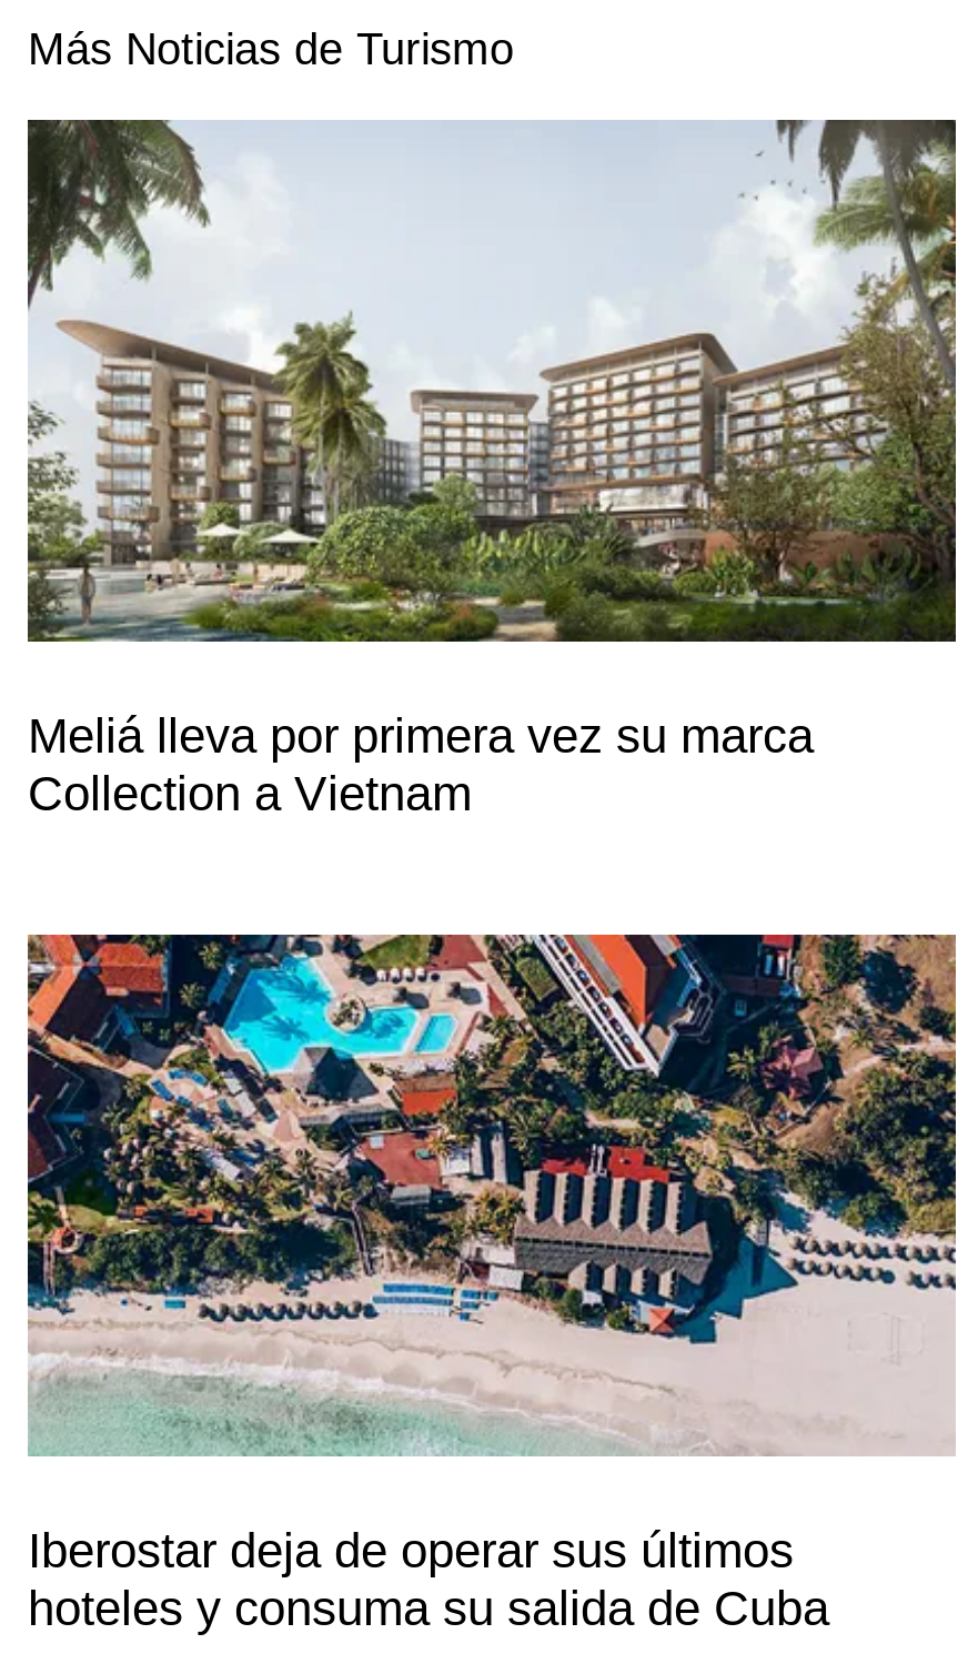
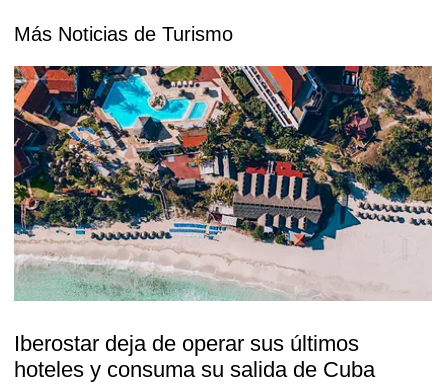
[26,118,958,821] [image] | Meliá lleva por primera vez su marca | Collection a Vietnam -> none

